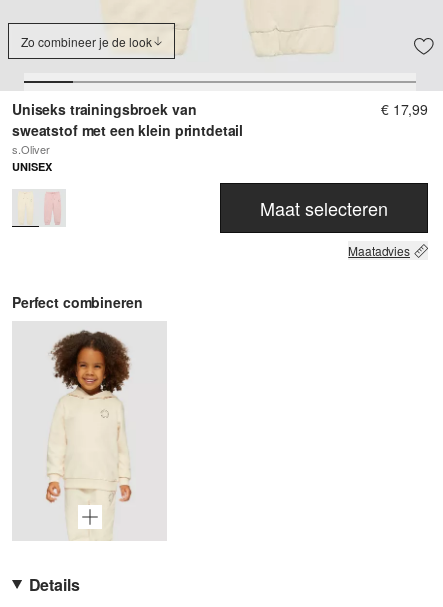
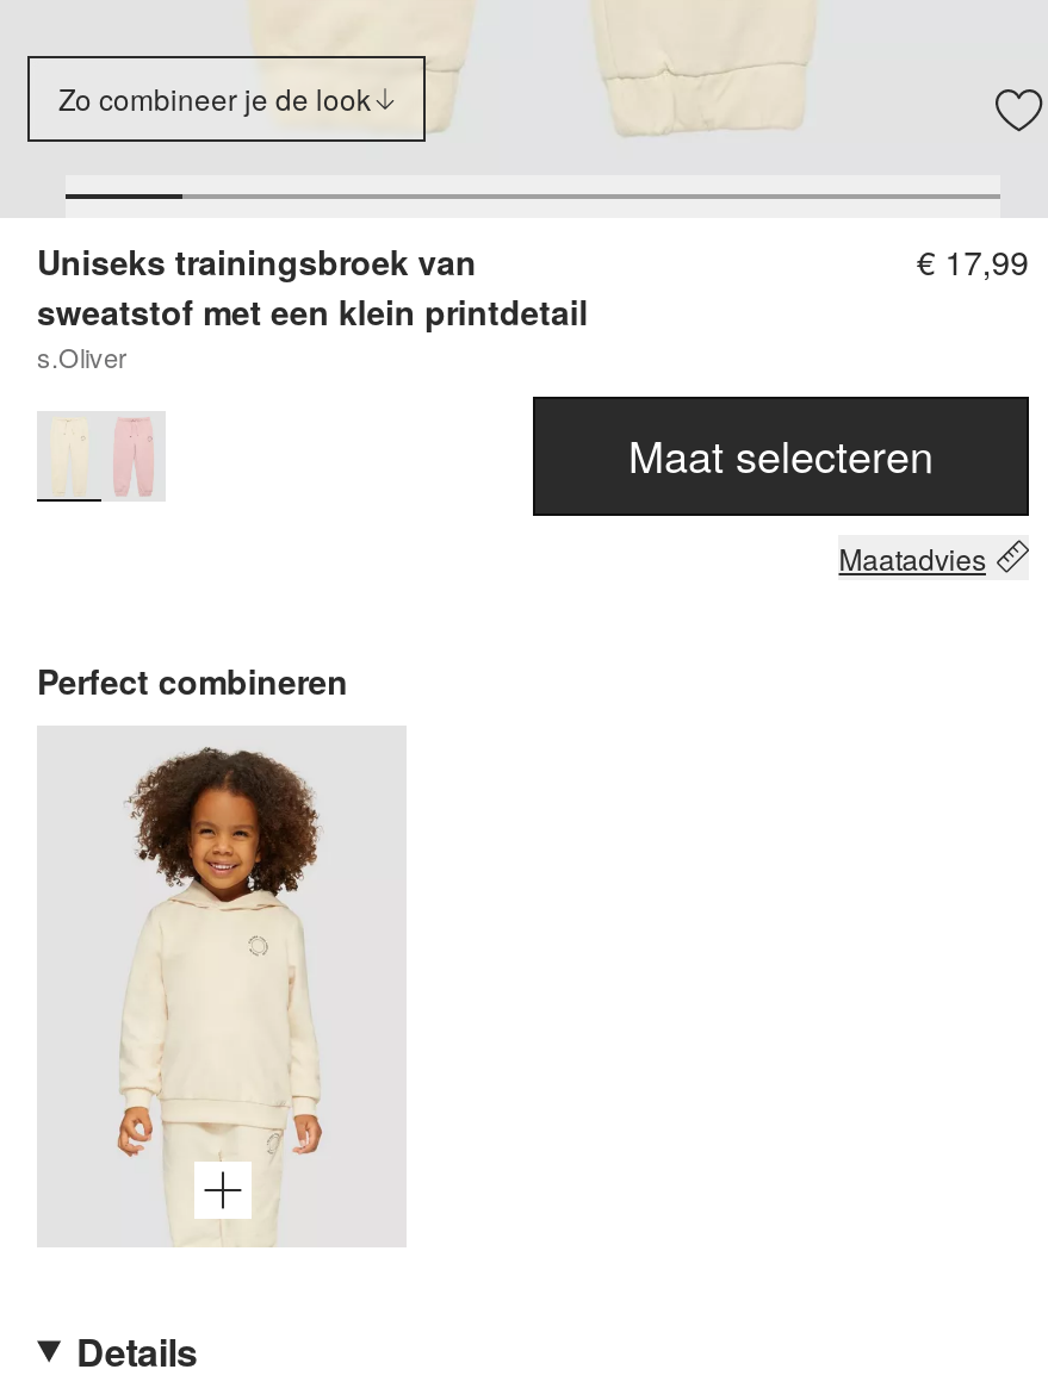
[12,159,52,174] UNISEX -> none

